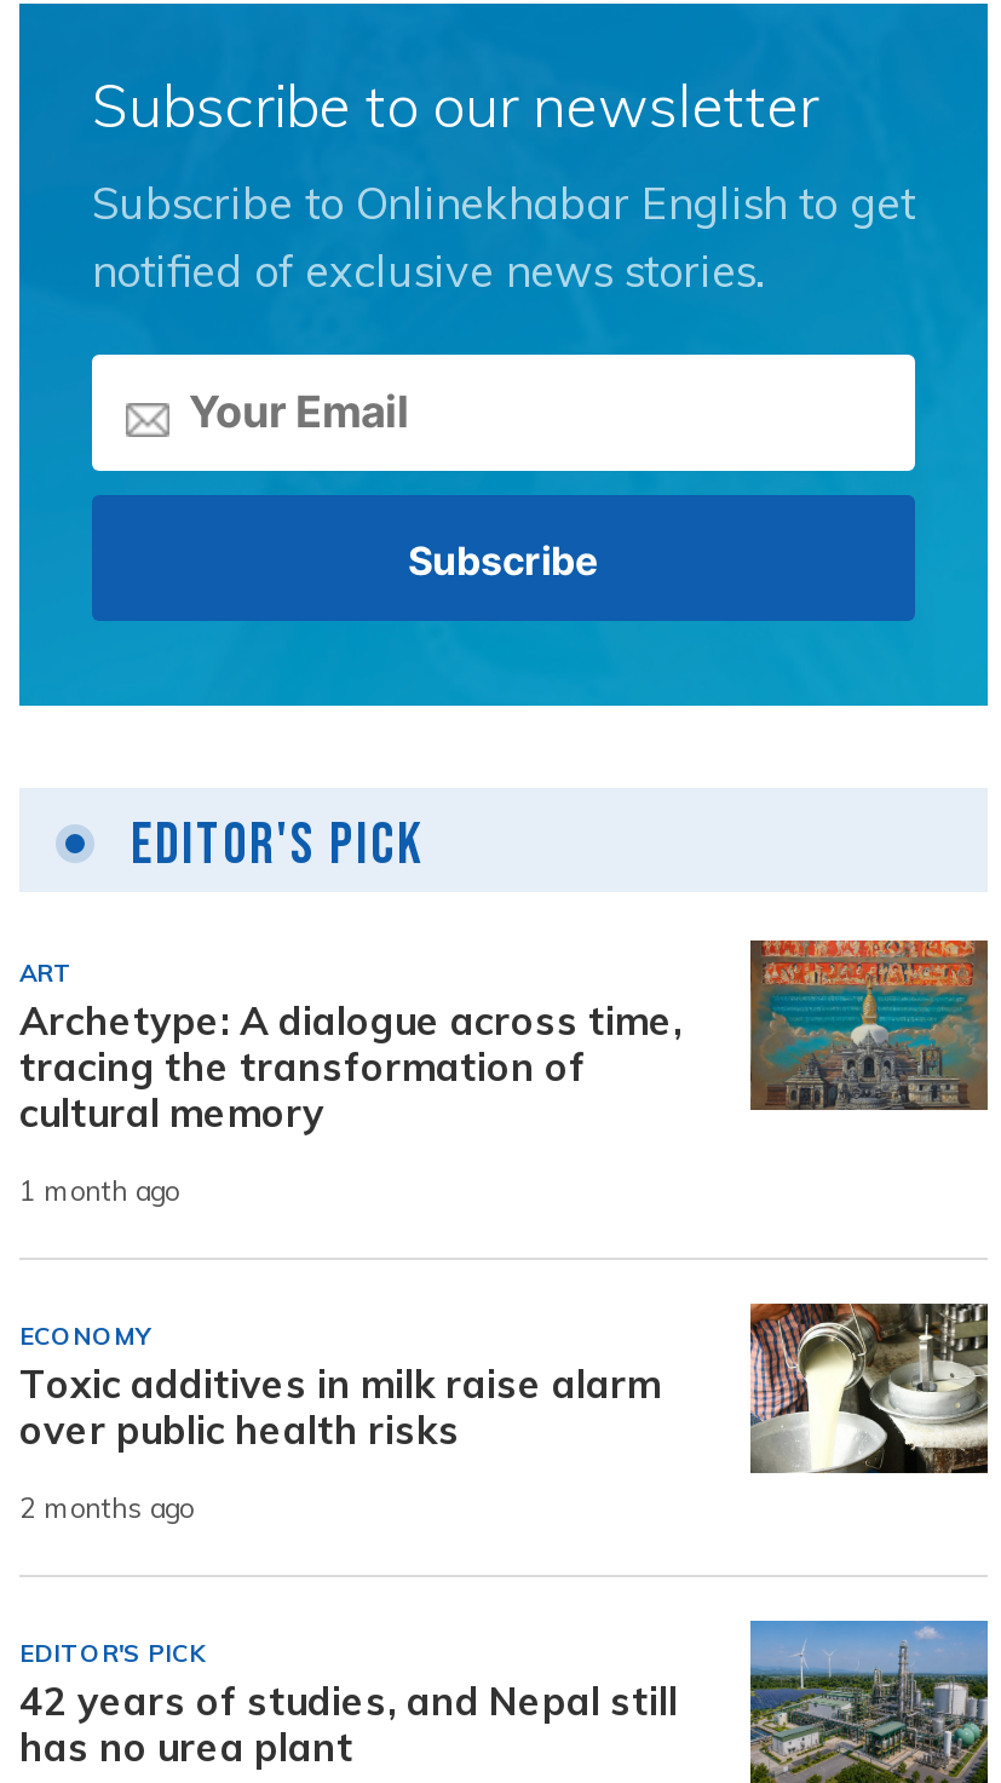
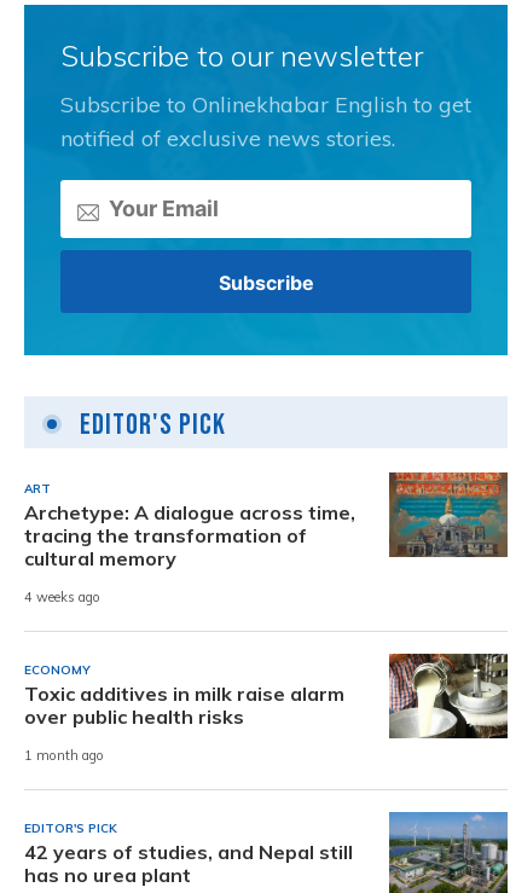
[19,1173,179,1207] 1 month ago -> [24,589,100,606] 4 weeks ago
[19,1491,194,1524] 2 months ago -> [24,747,104,764] 1 month ago

